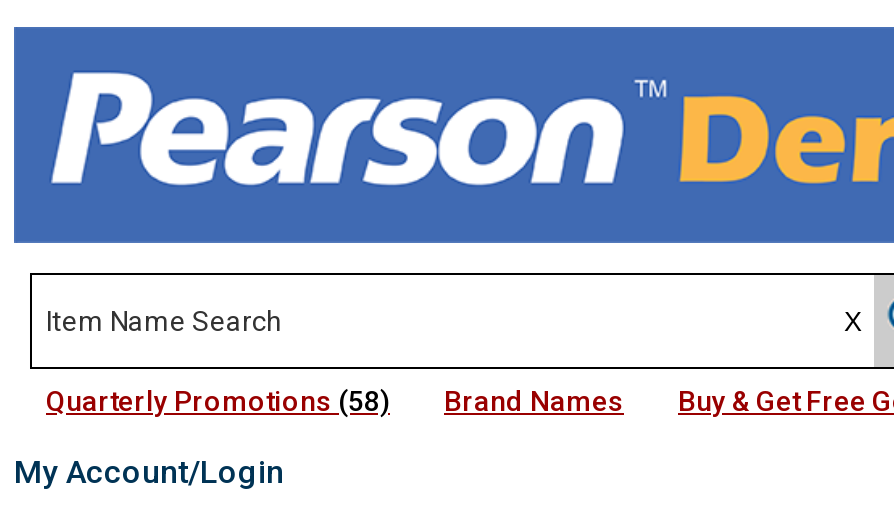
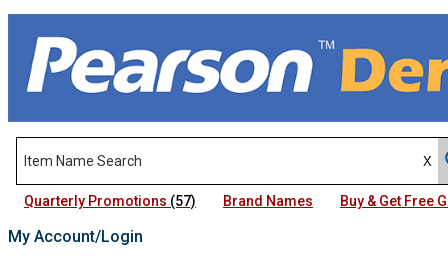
[46,385,390,417] Quarterly Promotions (58) -> [24,193,196,209] Quarterly Promotions (57)

